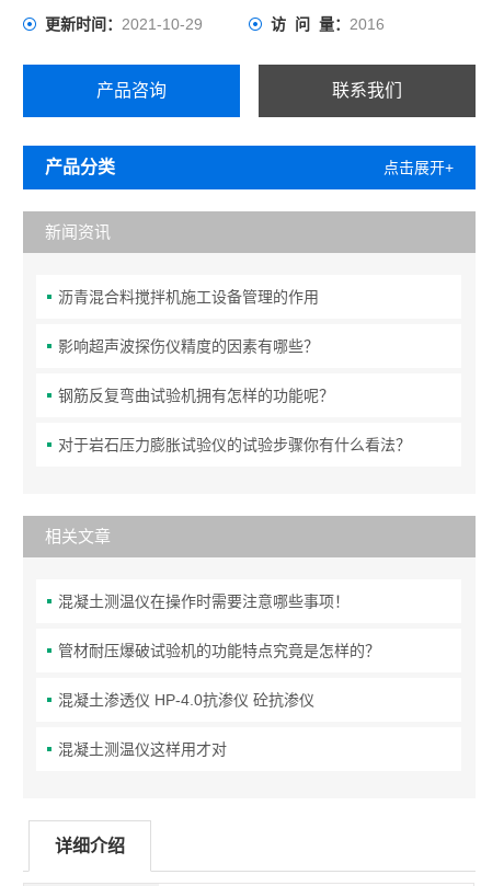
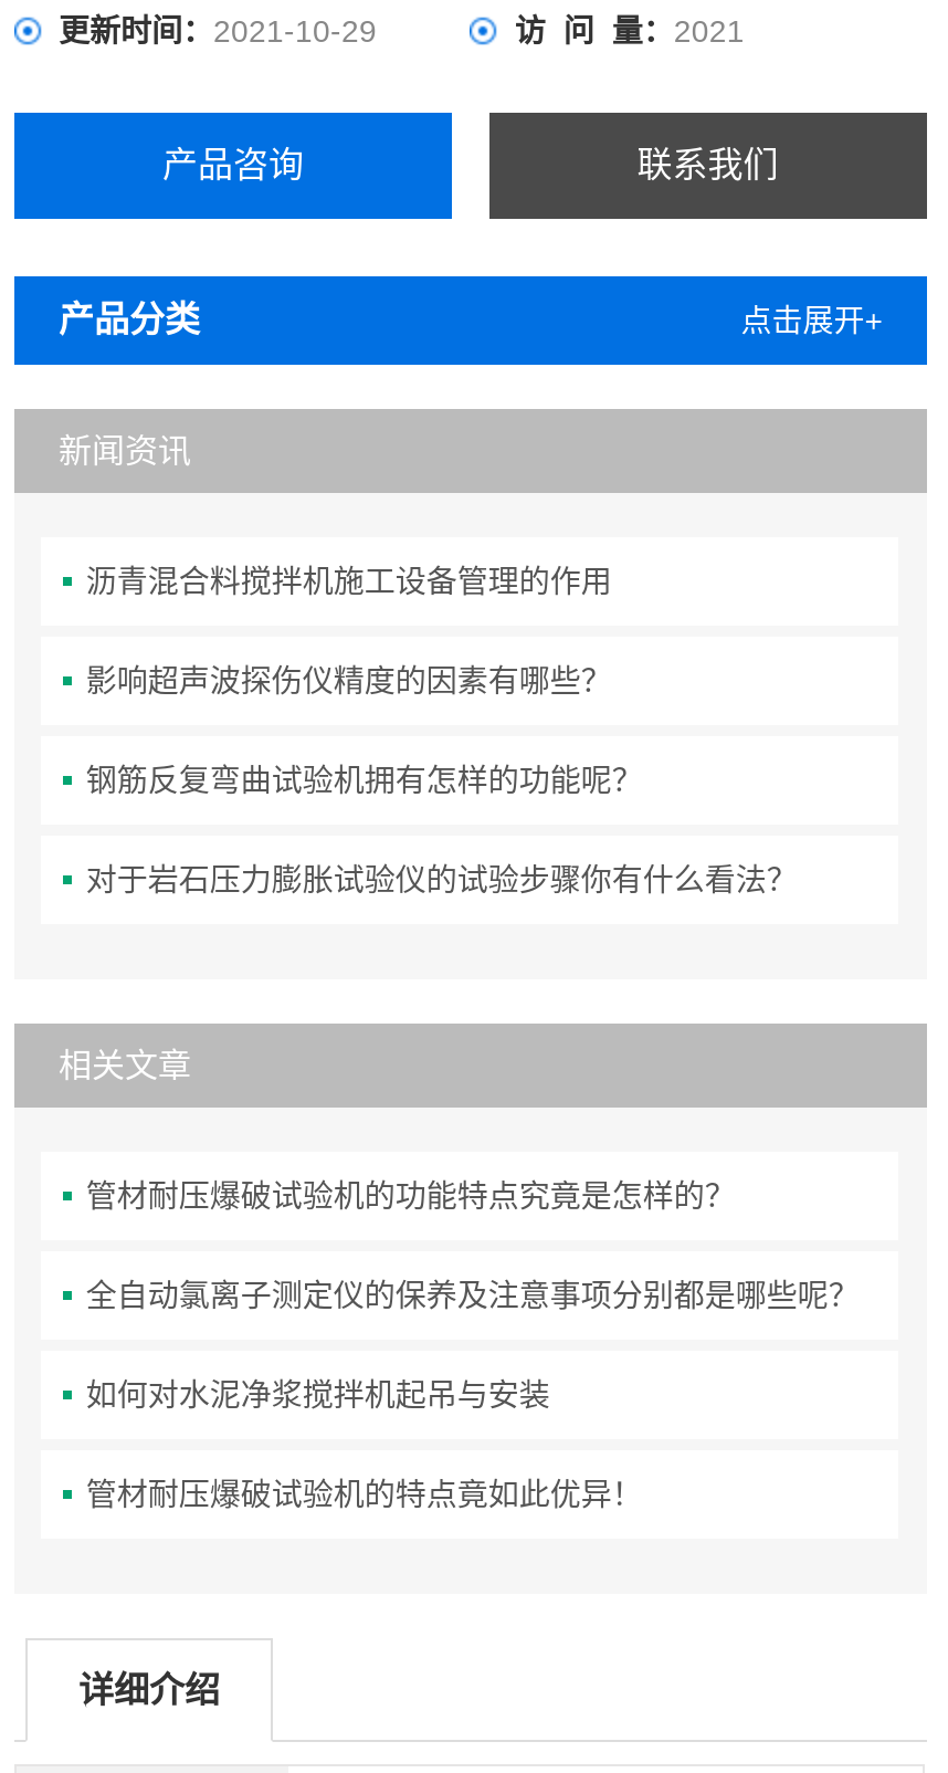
[271,16,385,33] 访 问 量：2016 -> [515,14,744,50] 访 问 量：2021
[59,593,350,610] 混凝土测温仪在操作时需要注意哪些事项！ -> none
moved [59,642,381,660] -> [86,1179,736,1215]: 管材耐压爆破试验机的功能特点究竟是怎样的？
[59,691,315,758] 混凝土渗透仪 HP-4.0抗渗仪 砼抗渗仪 | 混凝土测温仪这样用才对 -> [86,1279,859,1513] 全自动氯离子测定仪的保养及注意事项分别都是哪些呢？ | 如何对水泥净浆搅拌机起吊与安装 | 管材耐压爆破试验机的特点竟如此优异！

